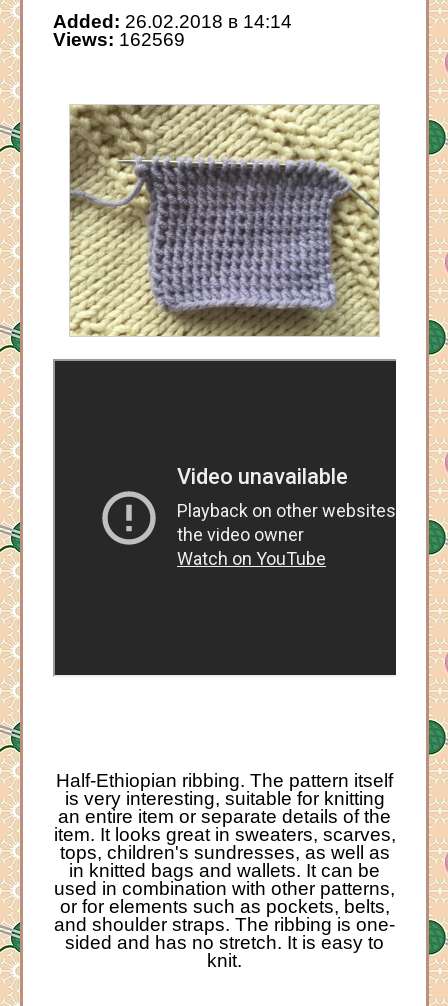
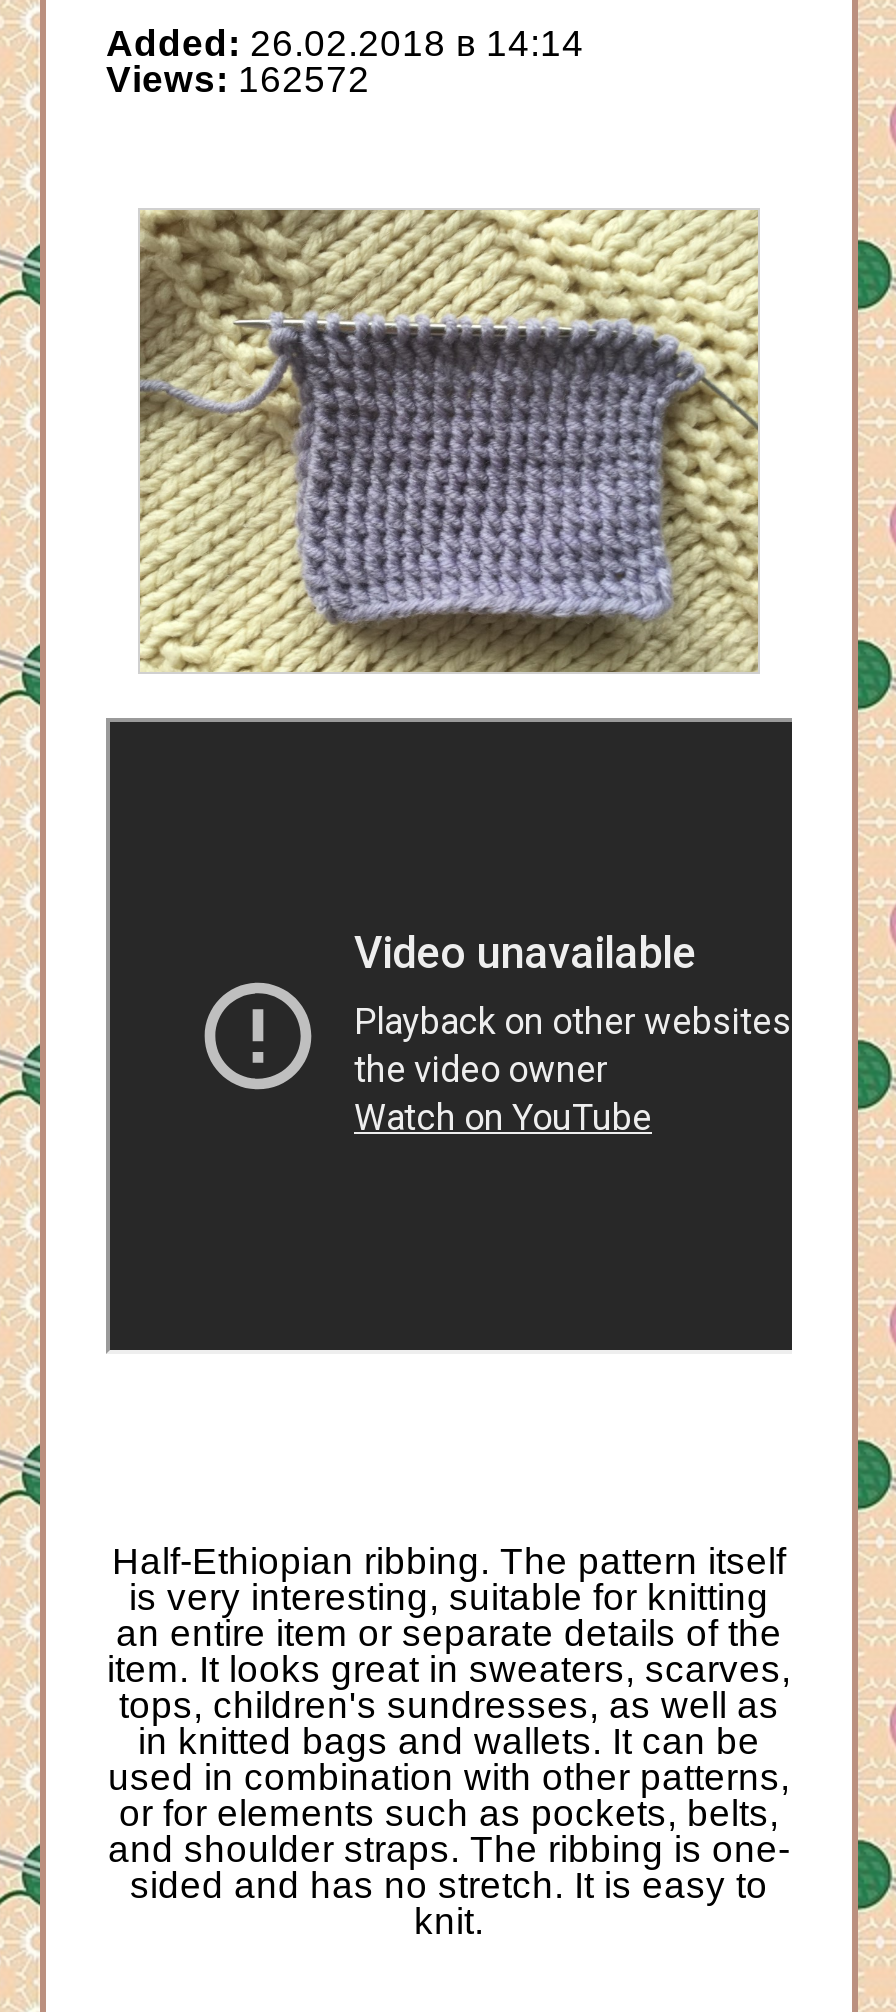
[53,29,185,50] Views: 162569 -> [106,57,370,99] Views: 162572

